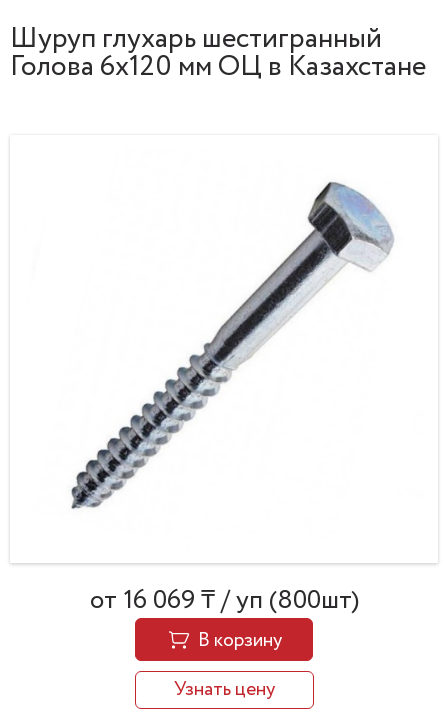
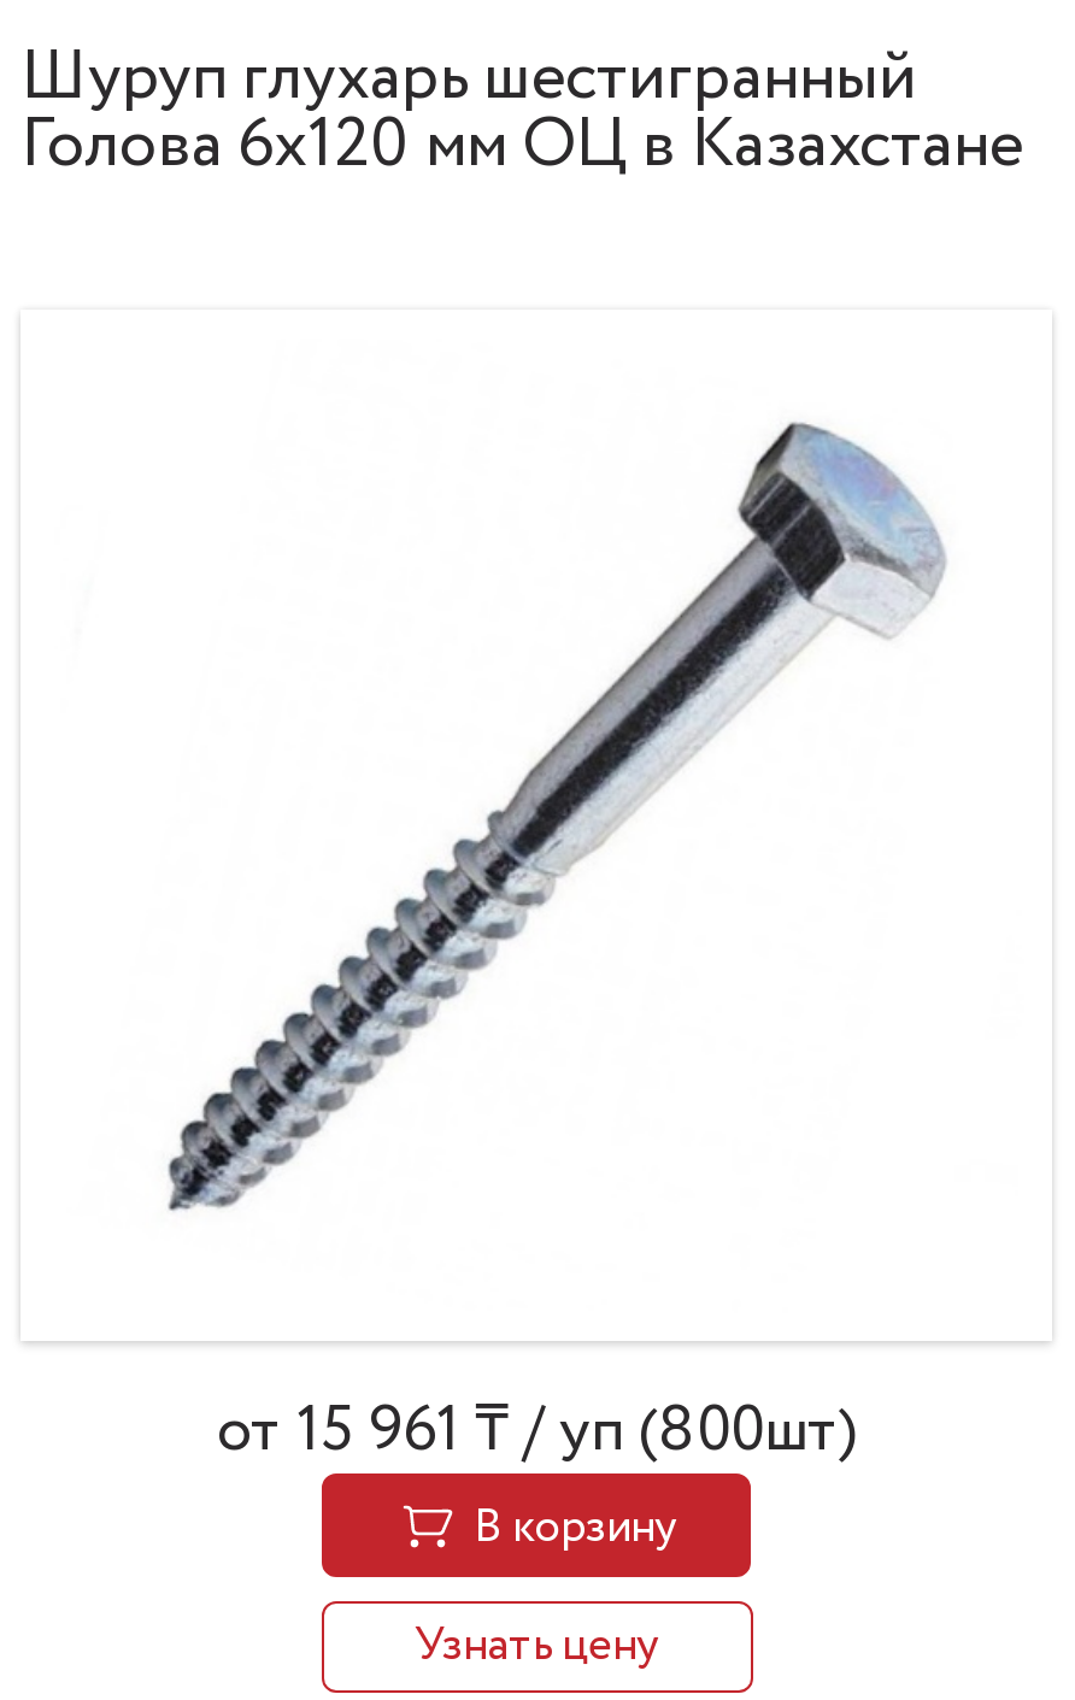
[89,581,358,620] от 16 069 ₸ / уп (800шт) -> [217,1384,856,1478] от 15 961 ₸ / уп (800шт)

